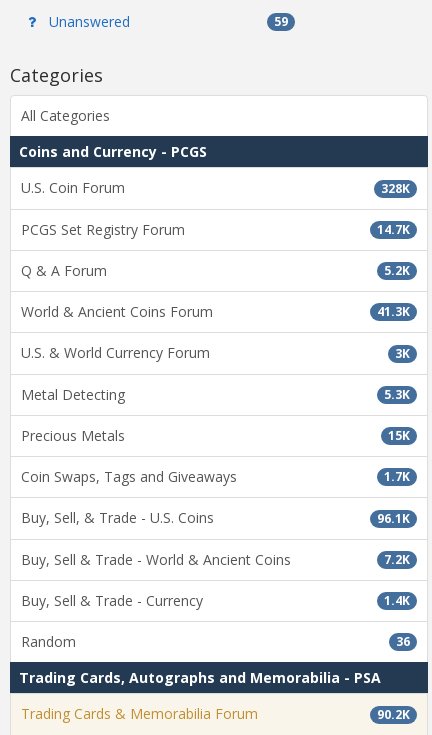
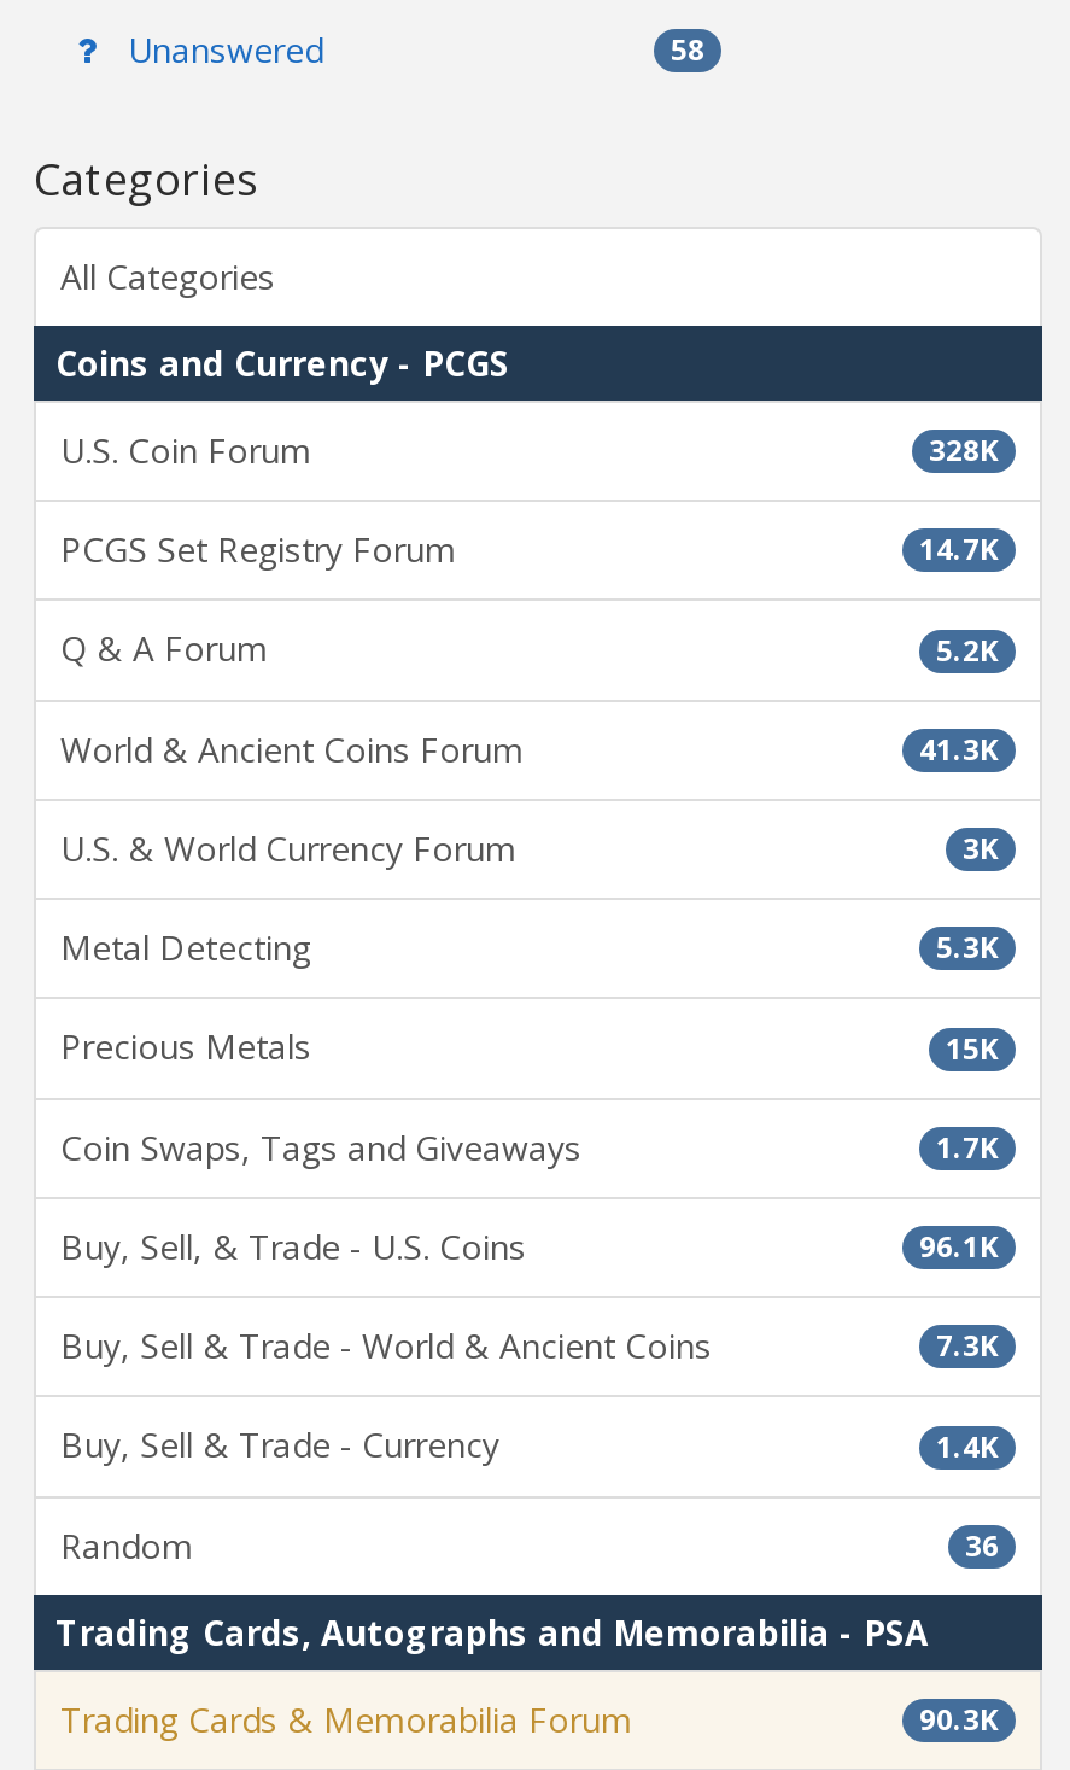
[274,13,288,30] 59 -> [671,28,704,69] 58
[384,551,410,568] 7.2K -> [936,1326,999,1367] 7.3K
[377,705,410,722] 90.2K -> [919,1699,999,1740] 90.3K

